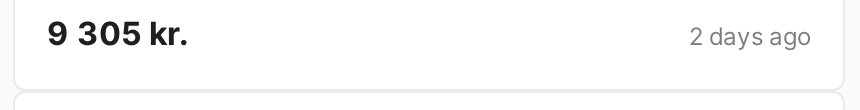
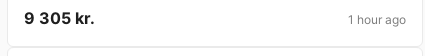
[689,22,811,52] 2 days ago -> [348,12,406,27] 1 hour ago

